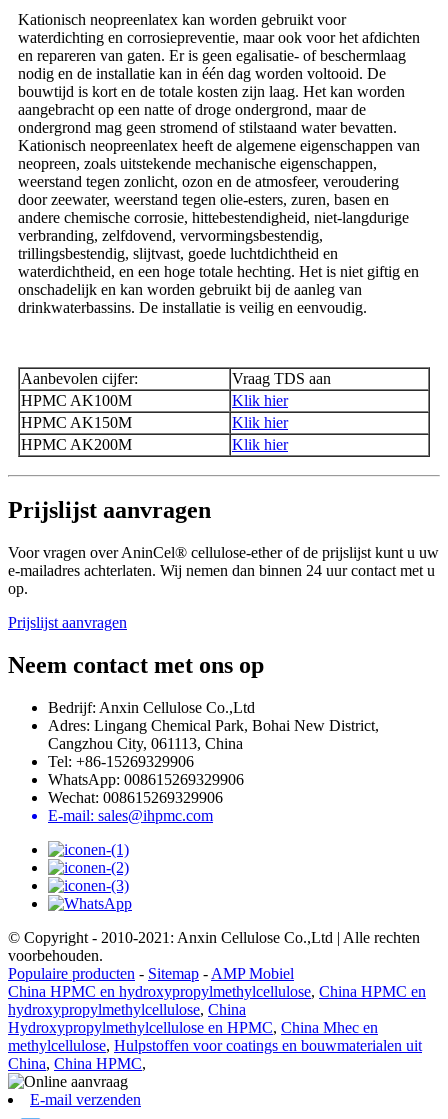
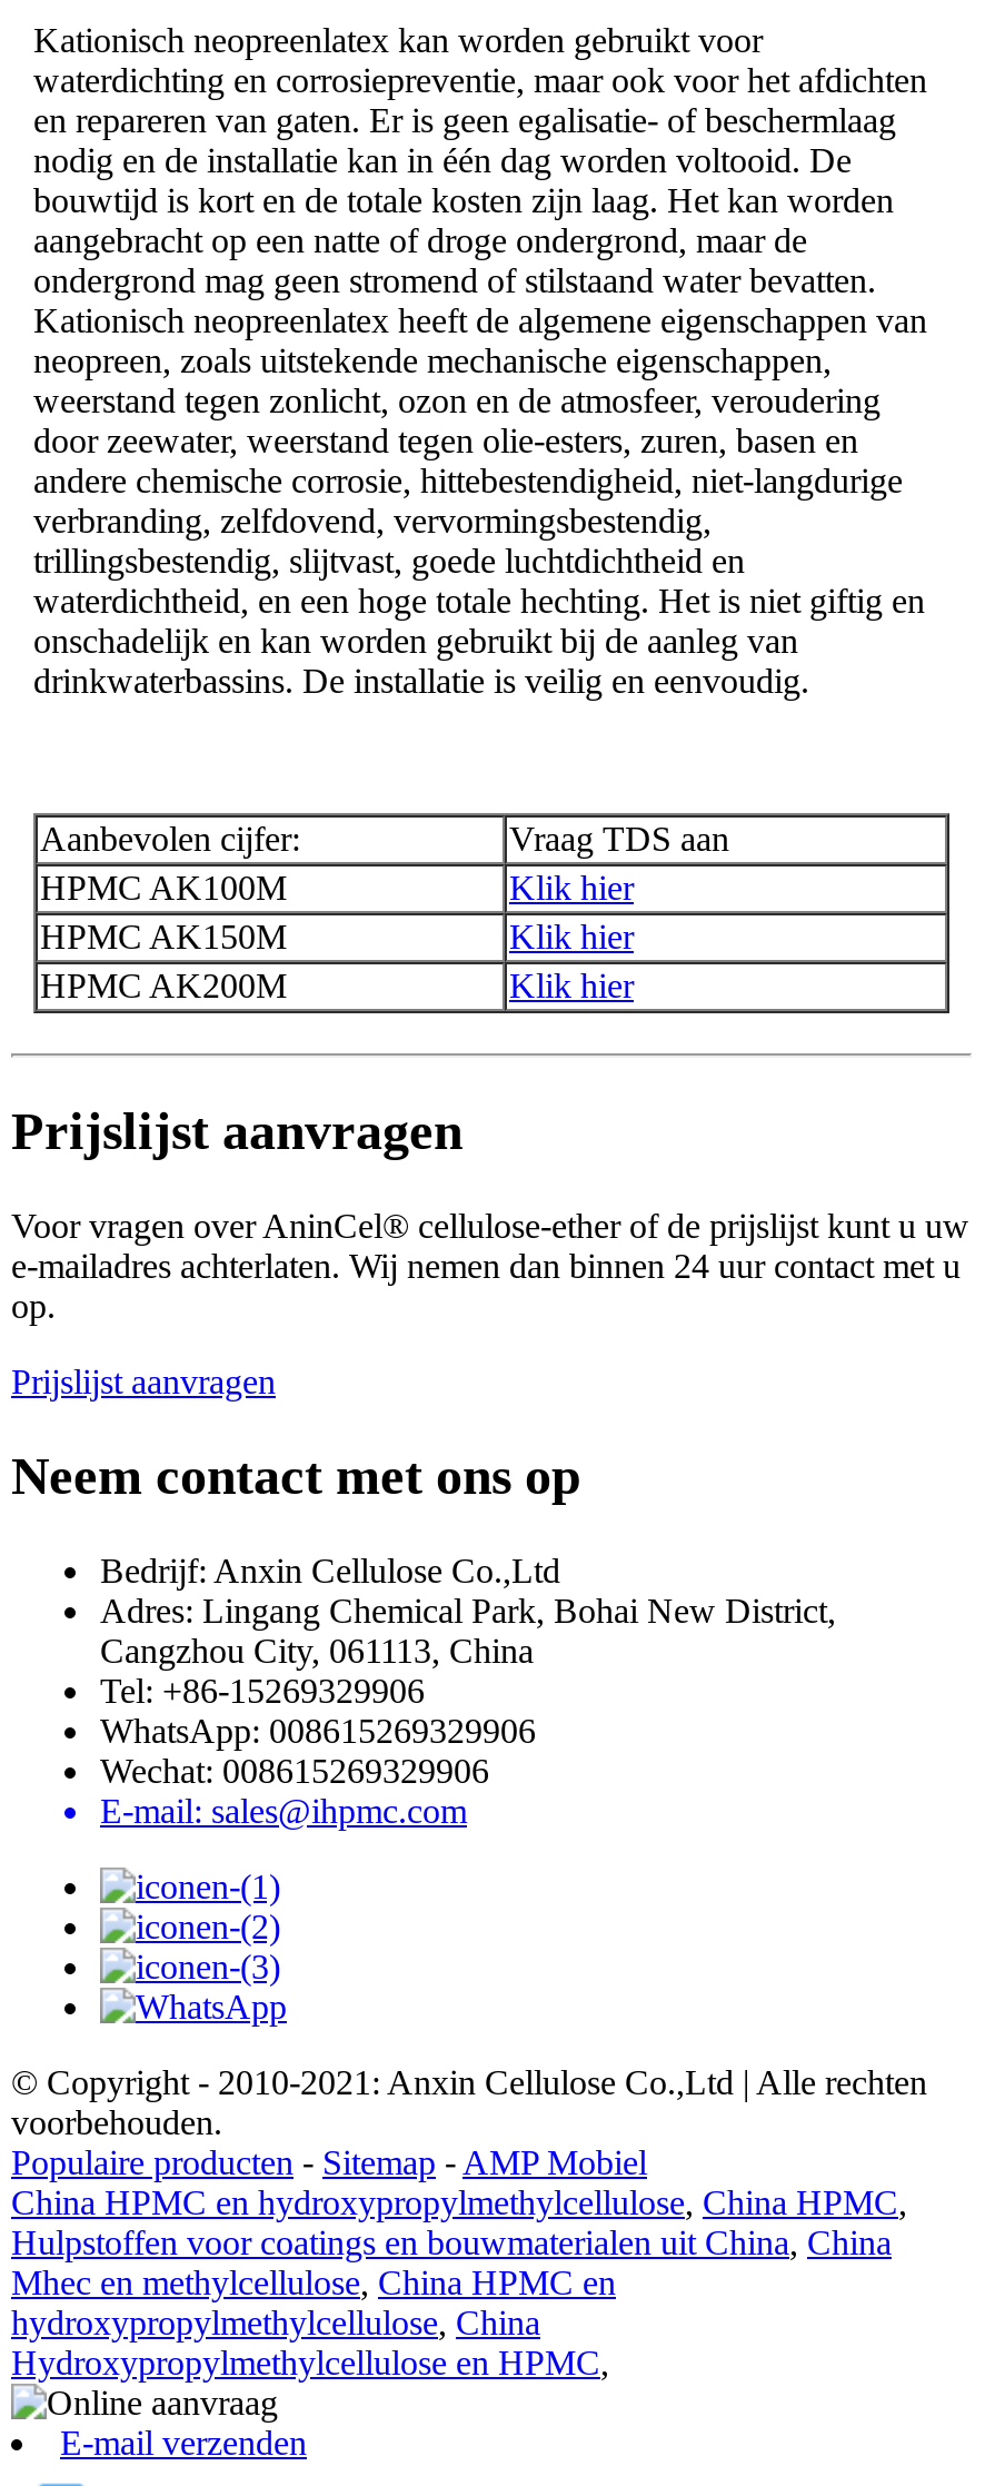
[8,983,426,1000] China HPMC en hydroxypropylmethylcellulose, China HPMC en -> [11,2183,907,2301] China HPMC en hydroxypropylmethylcellulose, China HPMC, | Hulpstoffen voor coatings en bouwmaterialen uit China, China | Mhec en methylcellulose, China HPMC en
moved [8,1001,246,1018] -> [11,2303,540,2341]: hydroxypropylmethylcellulose, China
[8,1019,422,1072] Hydroxypropylmethylcellulose en HPMC, China Mhec en | methylcellulose, Hulpstoffen voor coatings en bouwmaterialen uit | China, China HPMC, -> [11,2343,609,2381] Hydroxypropylmethylcellulose en HPMC,

